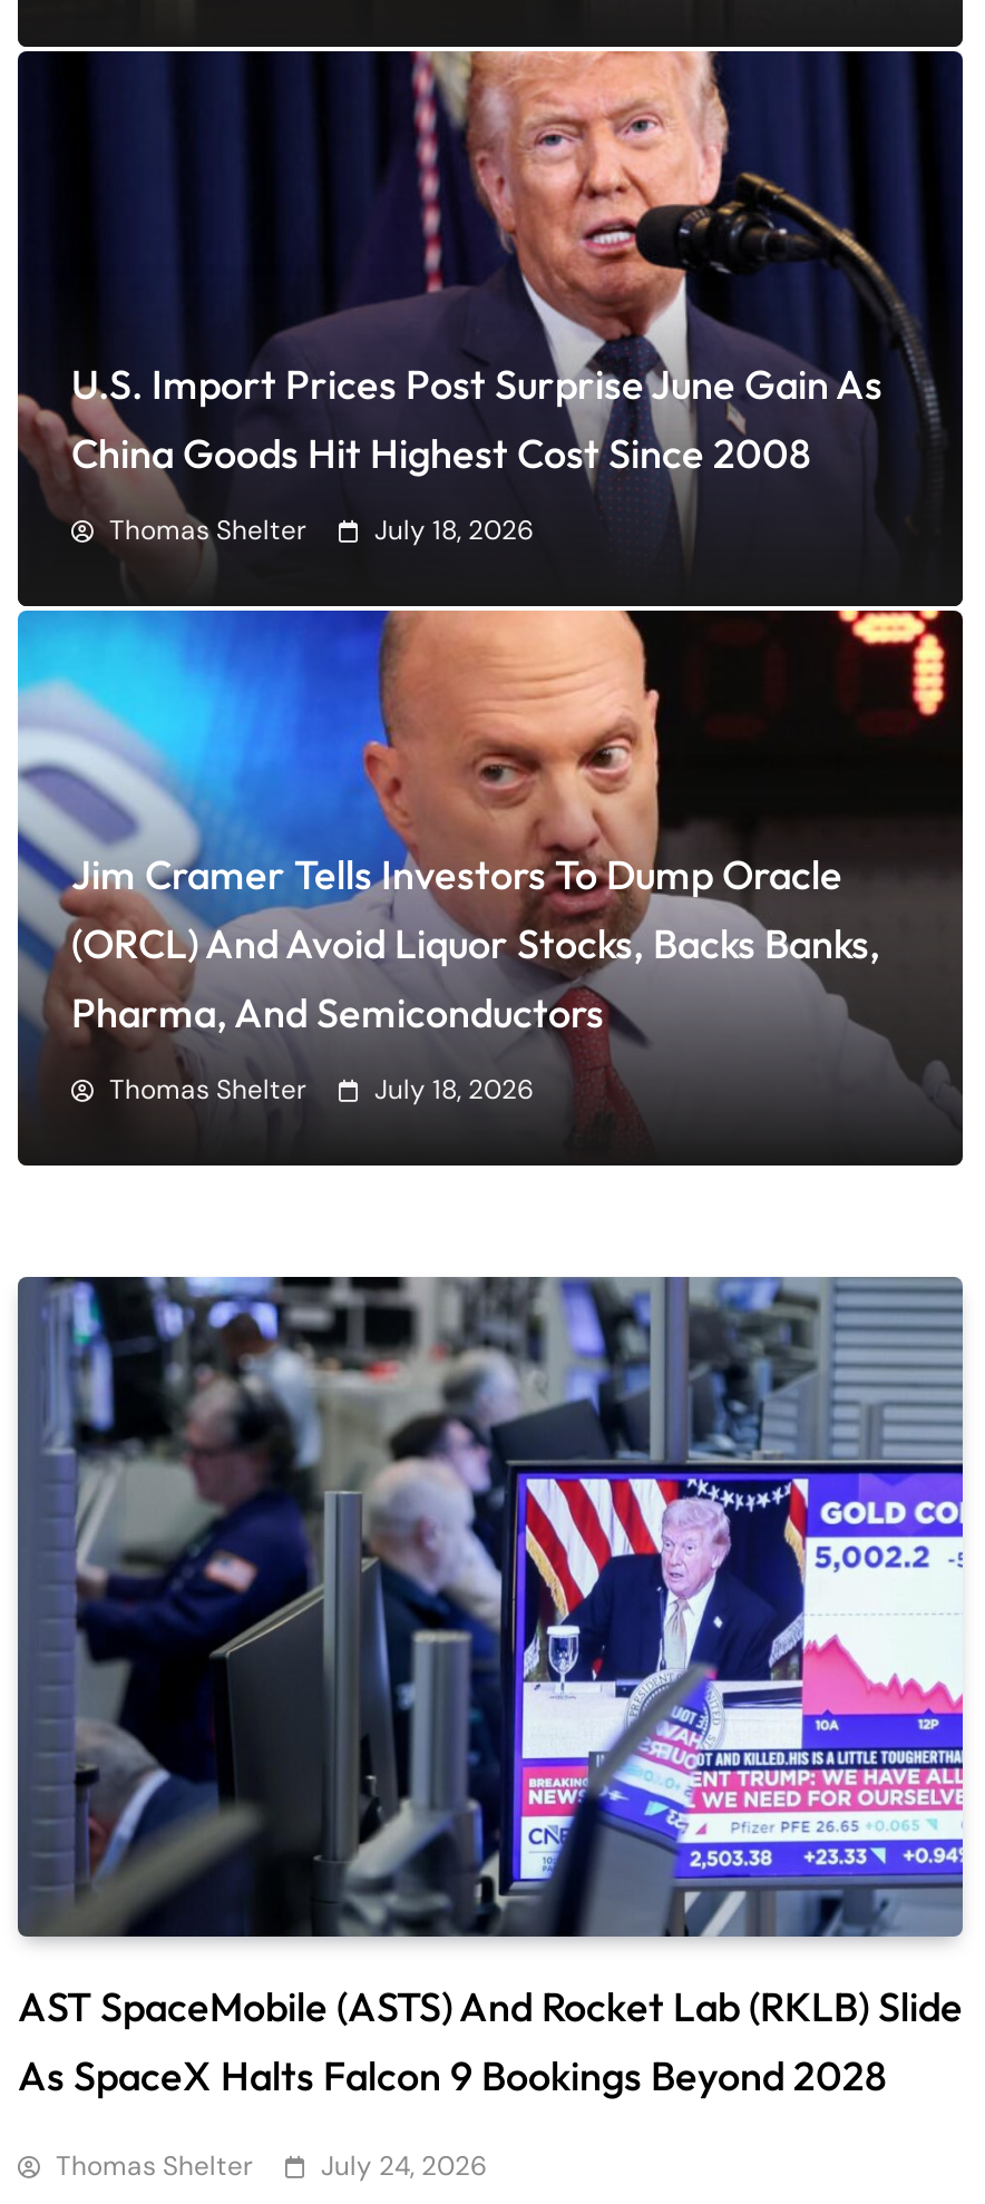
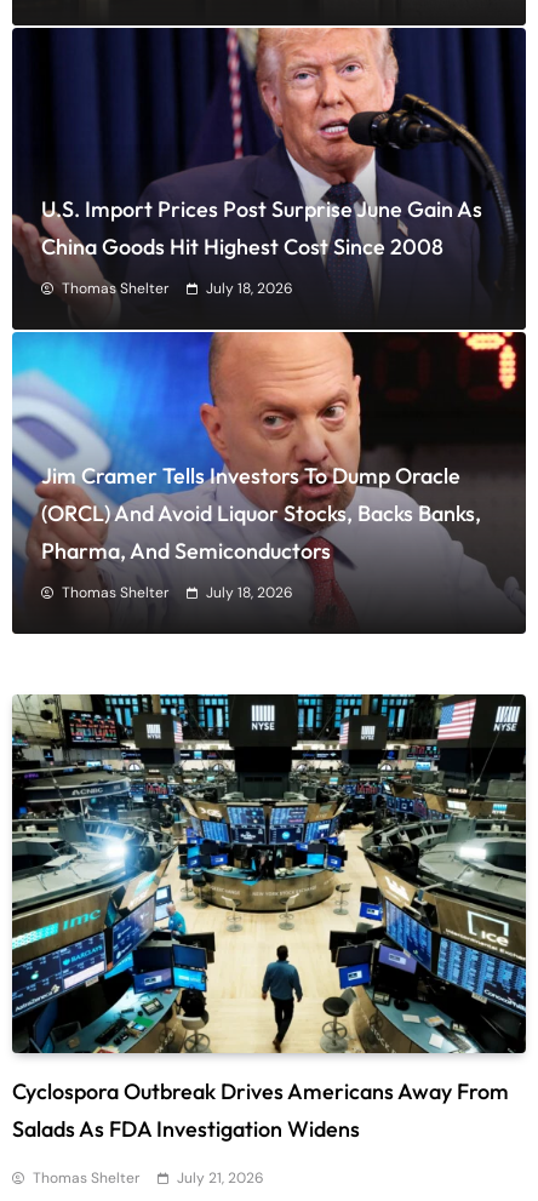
[16,1275,965,2102] [image] | AST SpaceMobile (ASTS) And Rocket Lab (RKLB) Slide | As SpaceX Halts Falcon 9 Bookings Beyond 2028 -> [11,693,527,1143] [image] | Cyclospora Outbreak Drives Americans Away From | Salads As FDA Investigation Widens
[56,2149,488,2185] Thomas Shelter July 24, 2026 -> [33,1169,264,1188] Thomas Shelter July 21, 2026

